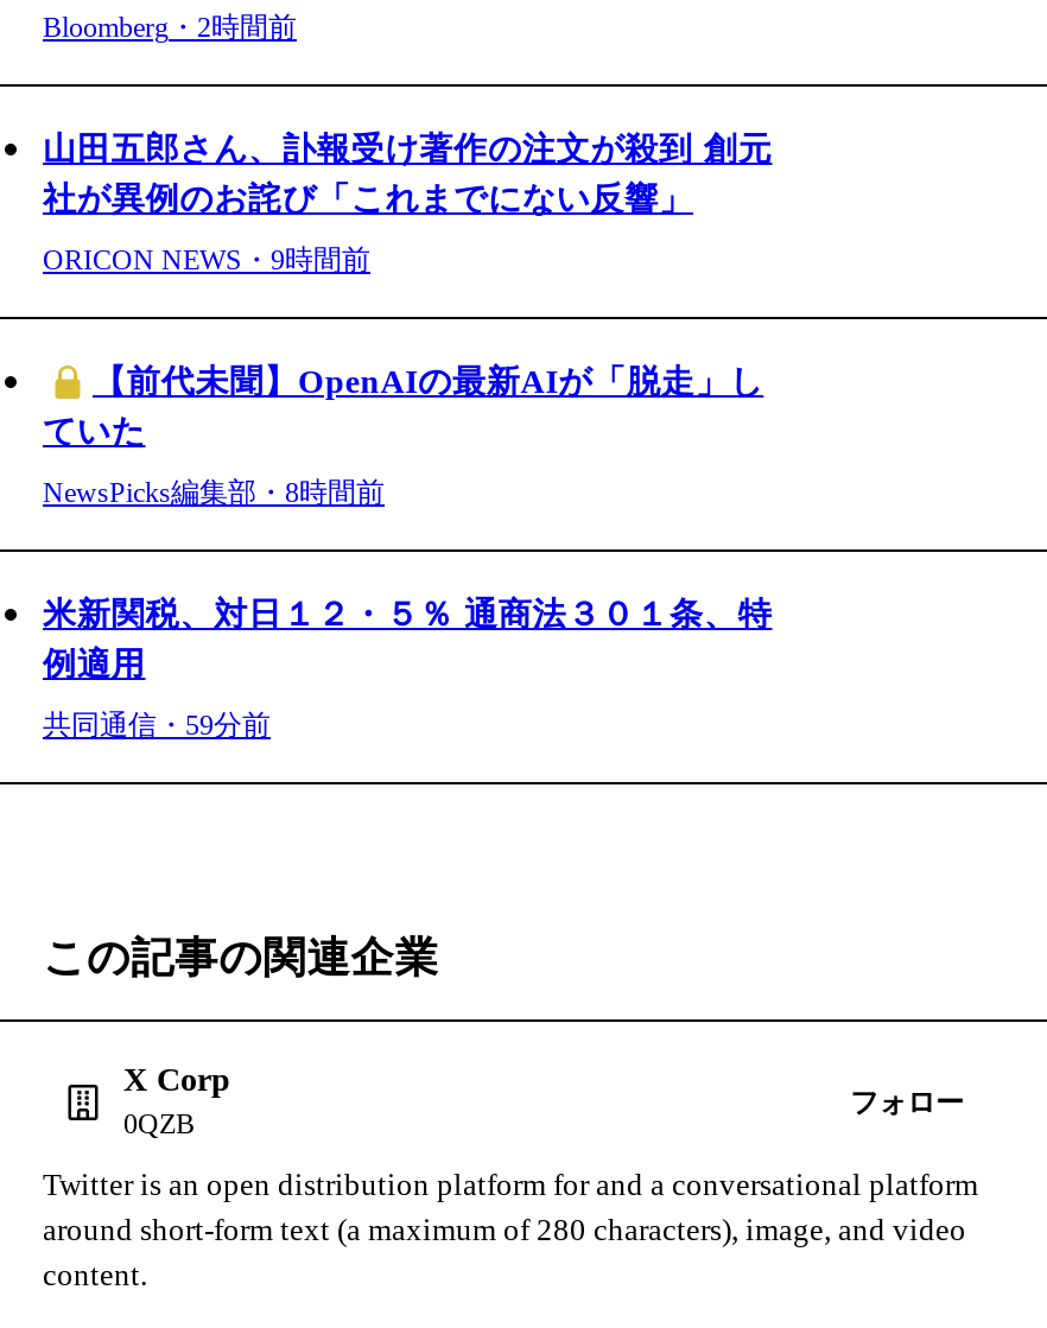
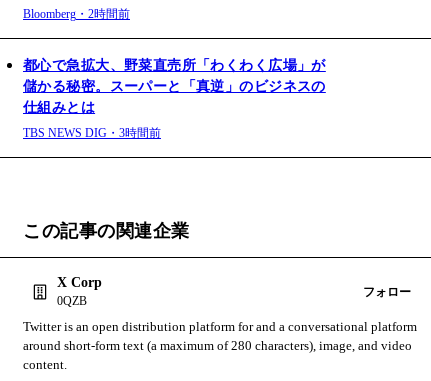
[43,132,772,742] 山田五郎さん、訃報受け著作の注文が殺到 創元 | 社が異例のお詫び「これまでにない反響」 | ORICON NEWS・9時間前 | 【前代未聞】OpenAIの最新AIが「脱走」し | ていた | NewsPicks編集部・8時間前 | 米新関税、対日１２・５％ 通商法３０１条、特 | 例適用 | 共同通信・59分前 -> [23,58,326,140] 都心で急拡大、野菜直売所「わくわく広場」が | 儲かる秘密。スーパーと「真逆」のビジネスの | 仕組みとは | TBS NEWS DIG・3時間前

